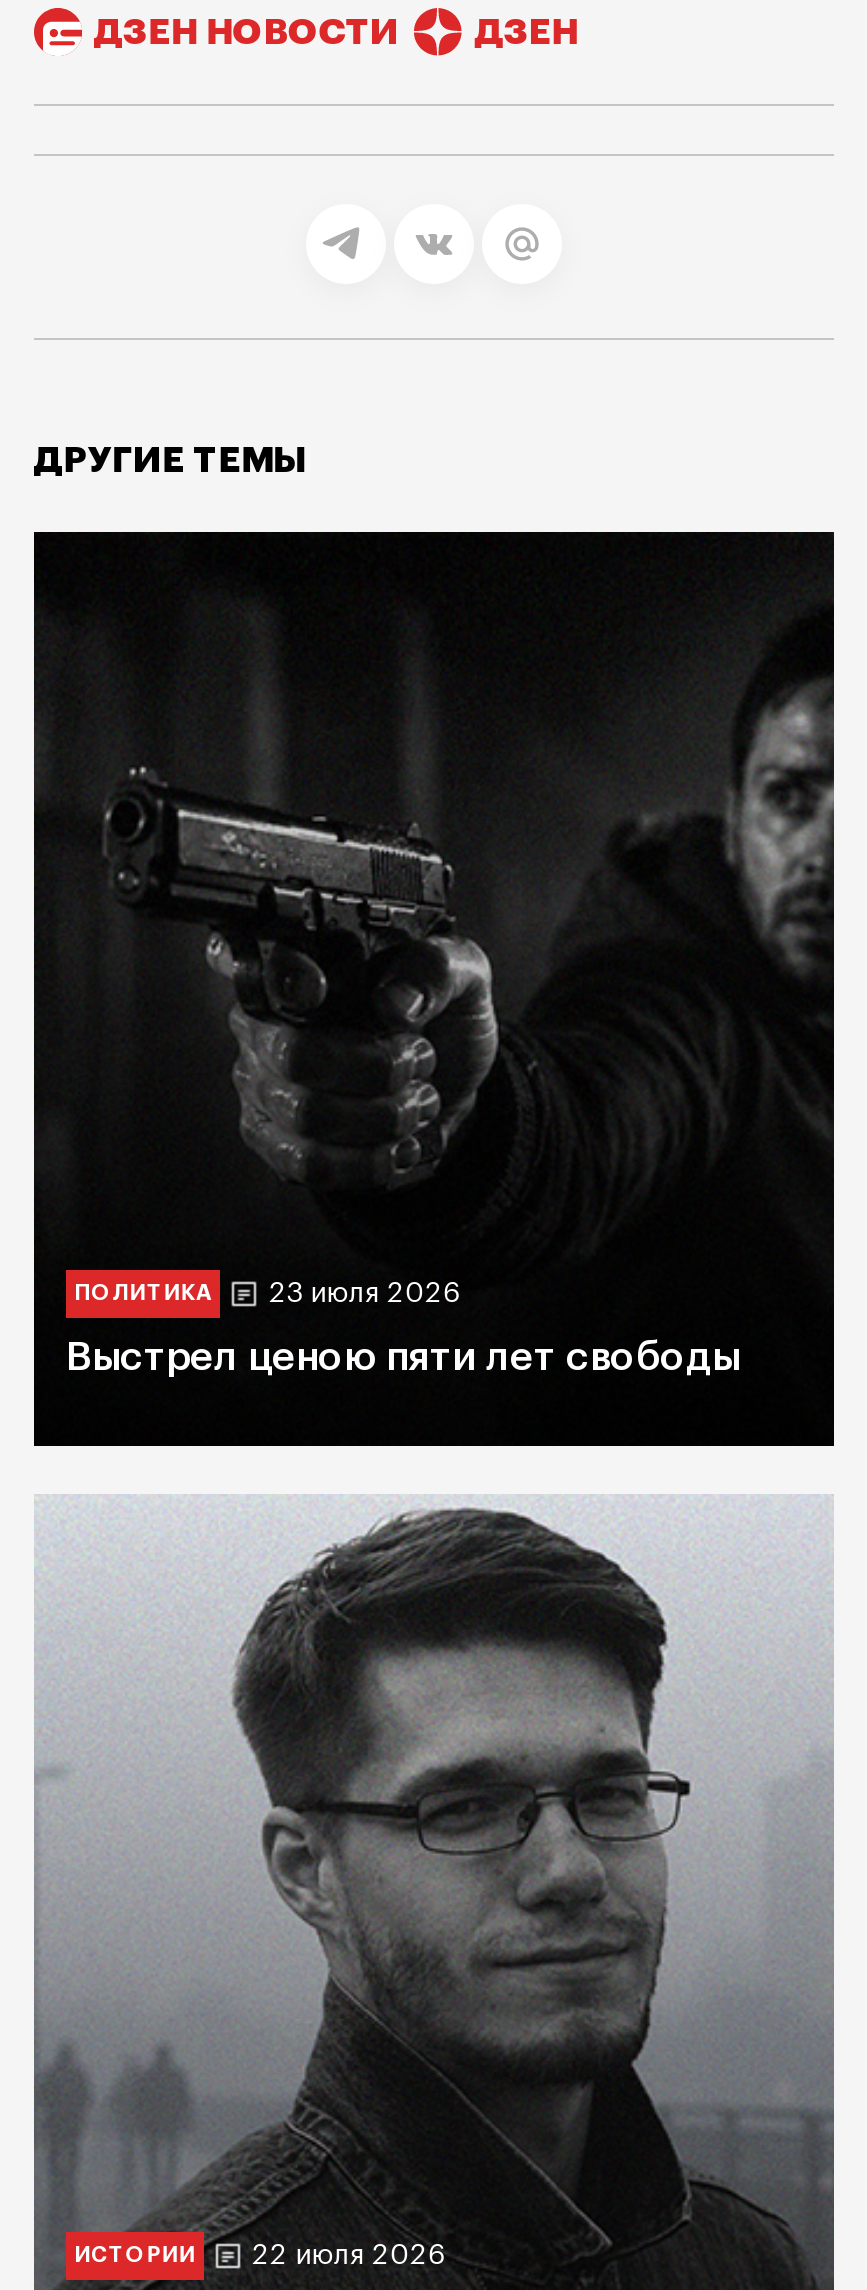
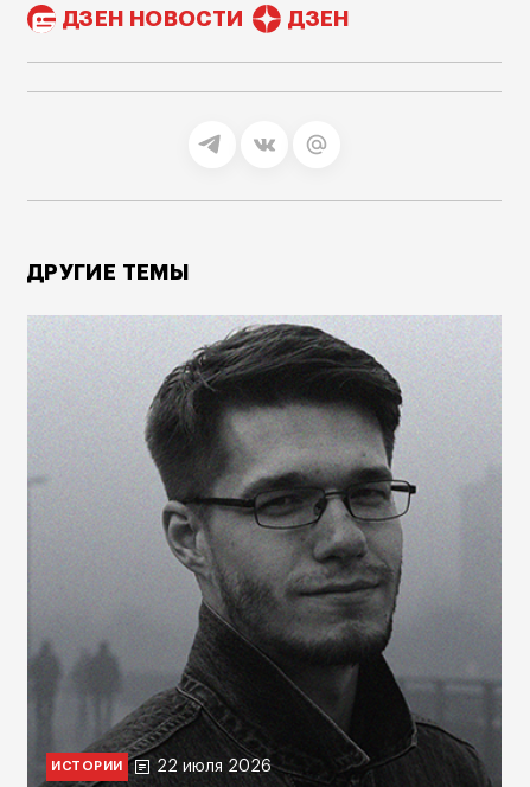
[32,530,836,1448] [image] | ПОЛИТИКА | 23 июля 2026 | Выстрел ценою пяти лет свободы -> none

